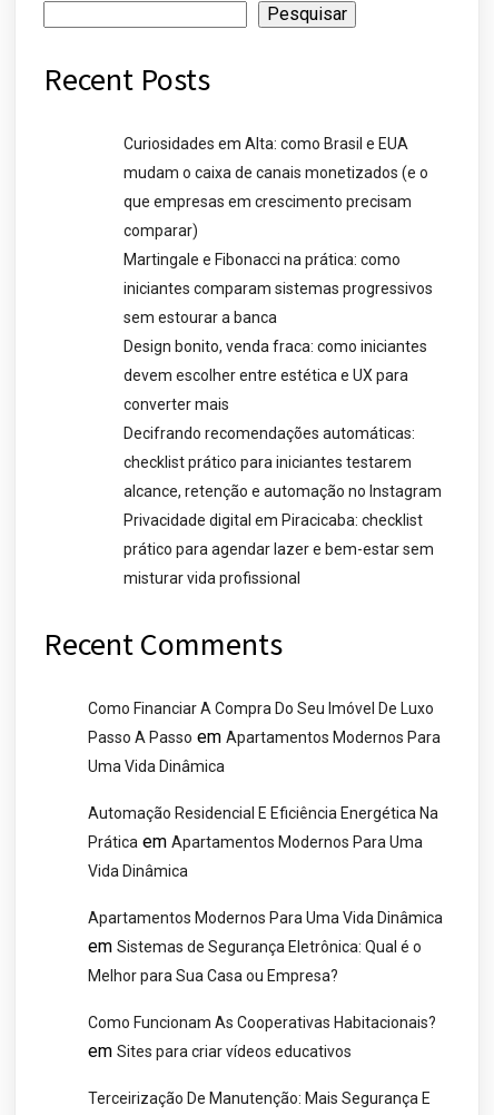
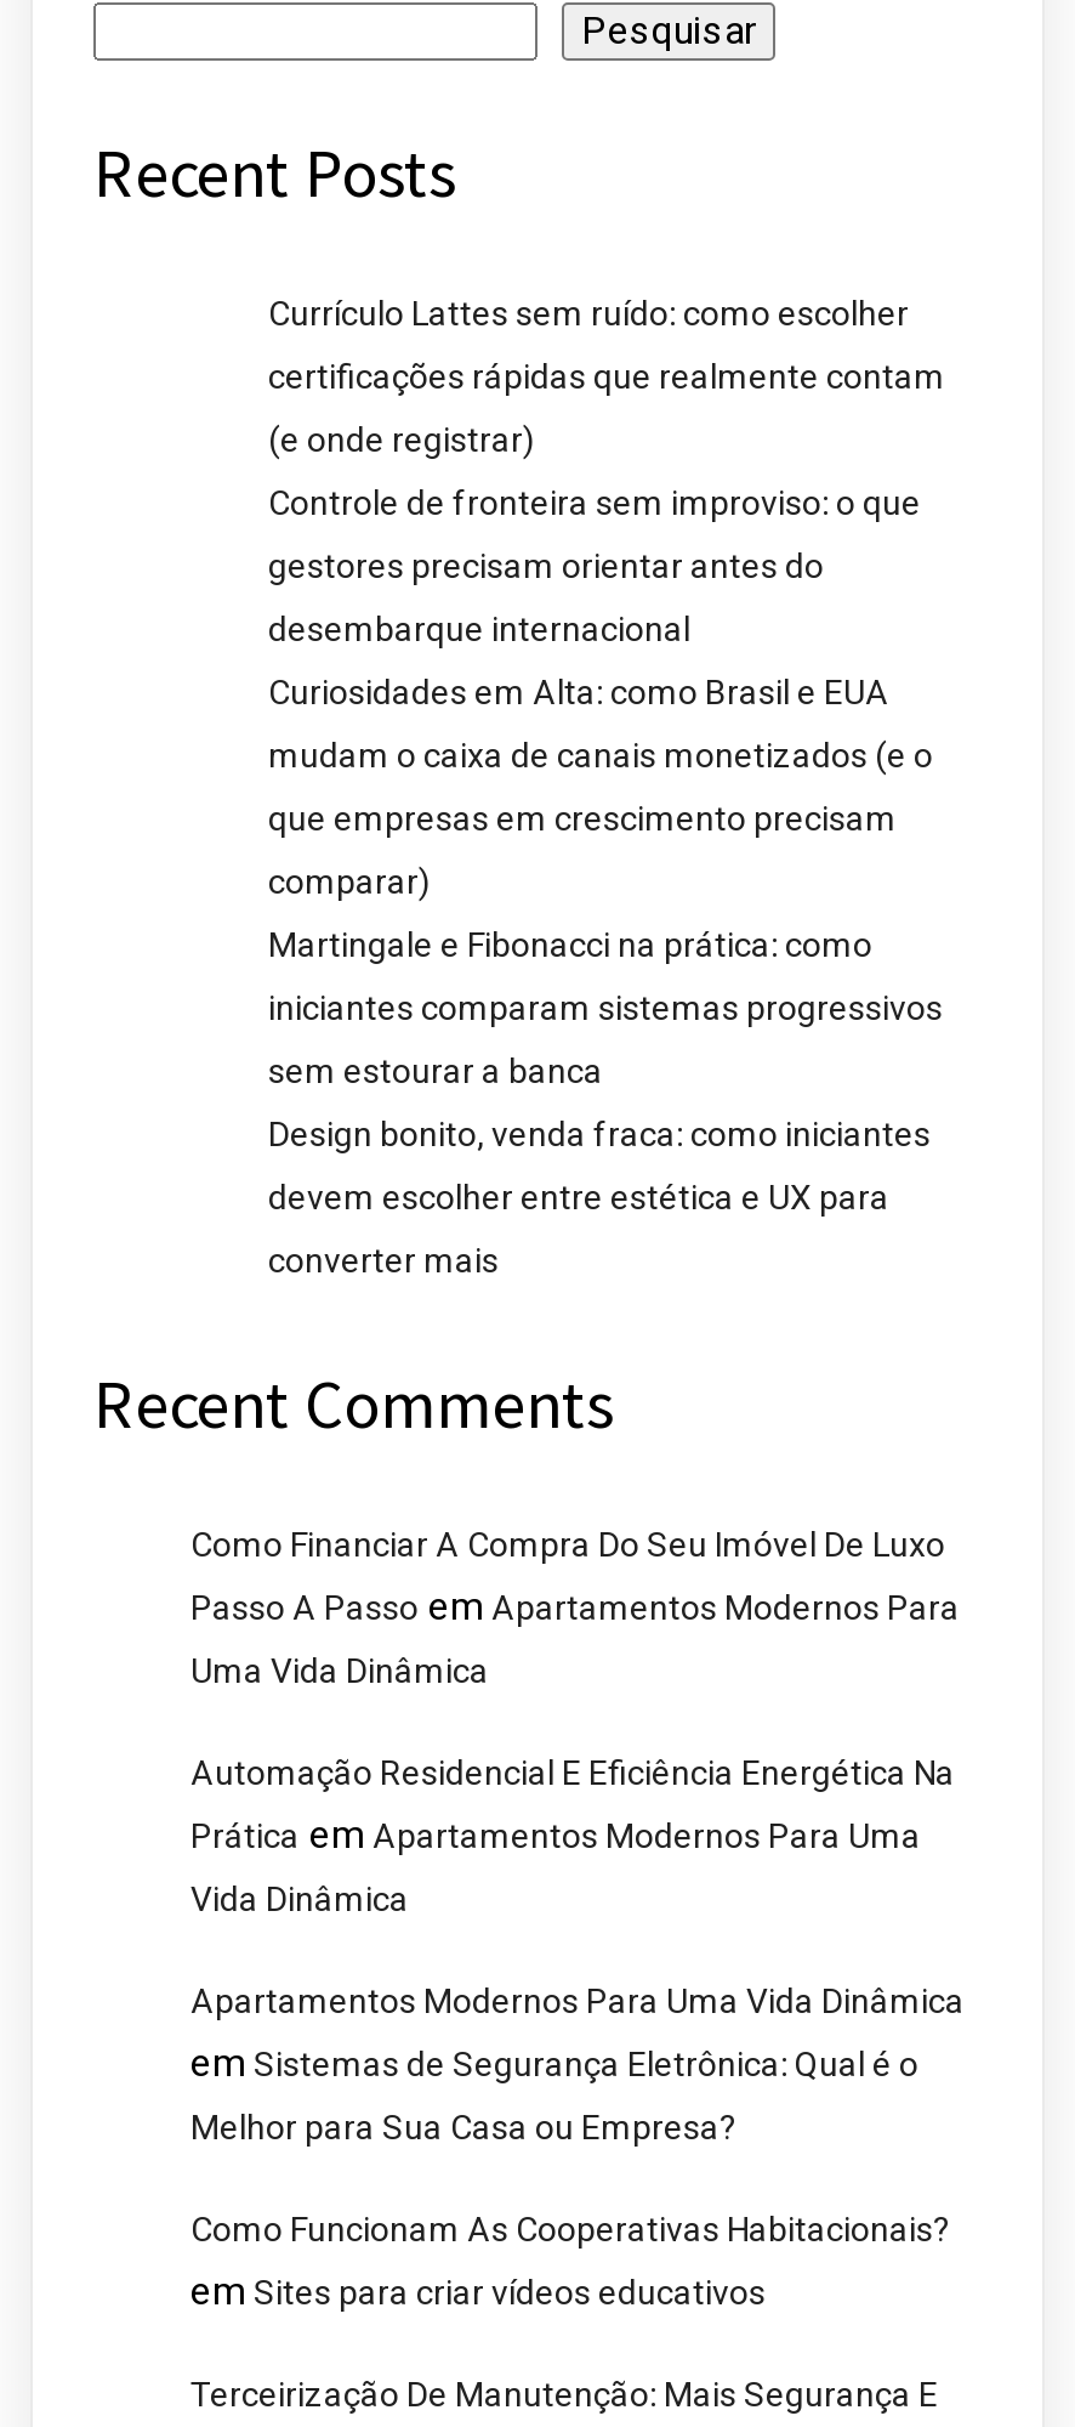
none -> [268,294,945,649] Currículo Lattes sem ruído: como escolher | certificações rápidas que realmente contam | (e onde registrar) | Controle de fronteira sem improviso: o que | gestores precisam orientar antes do | desembarque internacional
moved [123,135,433,413] -> [268,673,943,1280]: Curiosidades em Alta: como Brasil e EUA | mudam o caixa de canais monetizados (e o | que empresas em crescimento precisam | ... | devem escolher entre estética e UX para | converter mais
[123,425,442,587] Decifrando recomendações automáticas: | checklist prático para iniciantes testarem | alcance, retenção e automação no Instagram | Privacidade digital em Piracicaba: checklist | prático para agendar lazer e bem-estar sem | misturar vida profissional -> none

